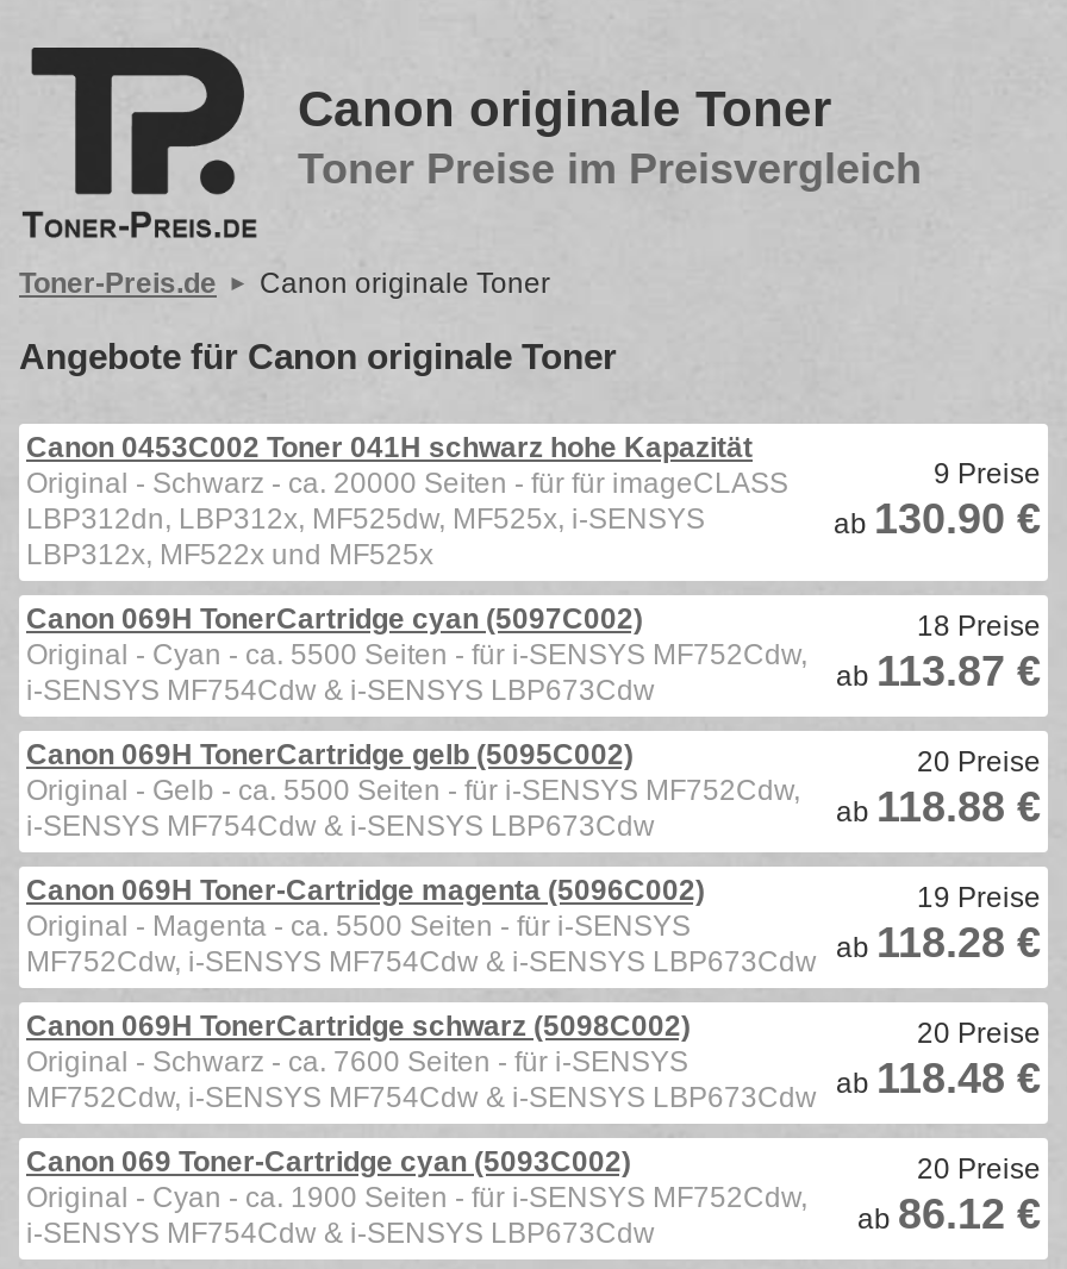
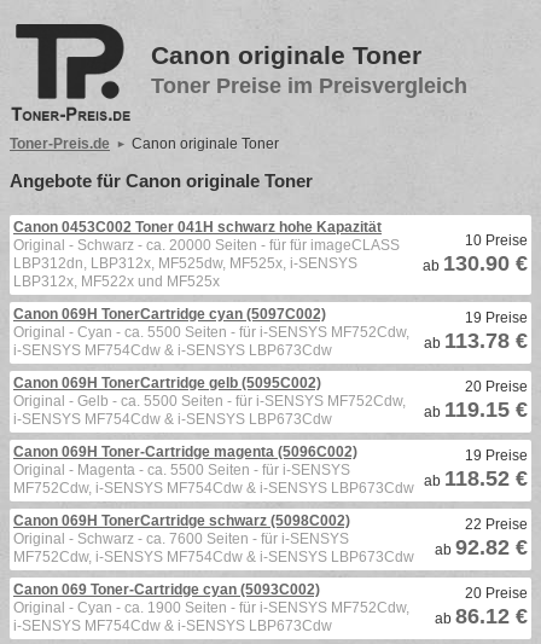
[934,457,1041,490] 9 Preise -> [465,232,528,249] 10 Preise
[917,610,1041,643] 18 Preise -> [465,309,528,326] 19 Preise
[26,638,1041,695] Original - Cyan - ca. 5500 Seiten - für i-SENSYS MF752Cdw, ab 113.87 € -> [13,324,528,353] Original - Cyan - ca. 5500 Seiten - für i-SENSYS MF752Cdw, ab 113.78 €
[26,774,1041,831] Original - Gelb - ca. 5500 Seiten - für i-SENSYS MF752Cdw, ab 118.88 € -> [13,393,528,422] Original - Gelb - ca. 5500 Seiten - für i-SENSYS MF752Cdw, ab 119.15 €
[26,919,1041,979] MF752Cdw, i-SENSYS MF754Cdw & i-SENSYS LBP673Cdw ab 118.28 € -> [13,466,528,497] MF752Cdw, i-SENSYS MF754Cdw & i-SENSYS LBP673Cdw ab 118.52 €
[917,1017,1041,1050] 20 Preise -> [465,516,528,533] 22 Preise
[26,1055,1041,1114] MF752Cdw, i-SENSYS MF754Cdw & i-SENSYS LBP673Cdw ab 118.48 € -> [13,535,528,565] MF752Cdw, i-SENSYS MF754Cdw & i-SENSYS LBP673Cdw ab 92.82 €

